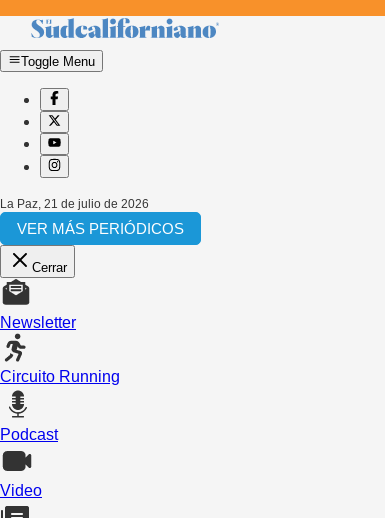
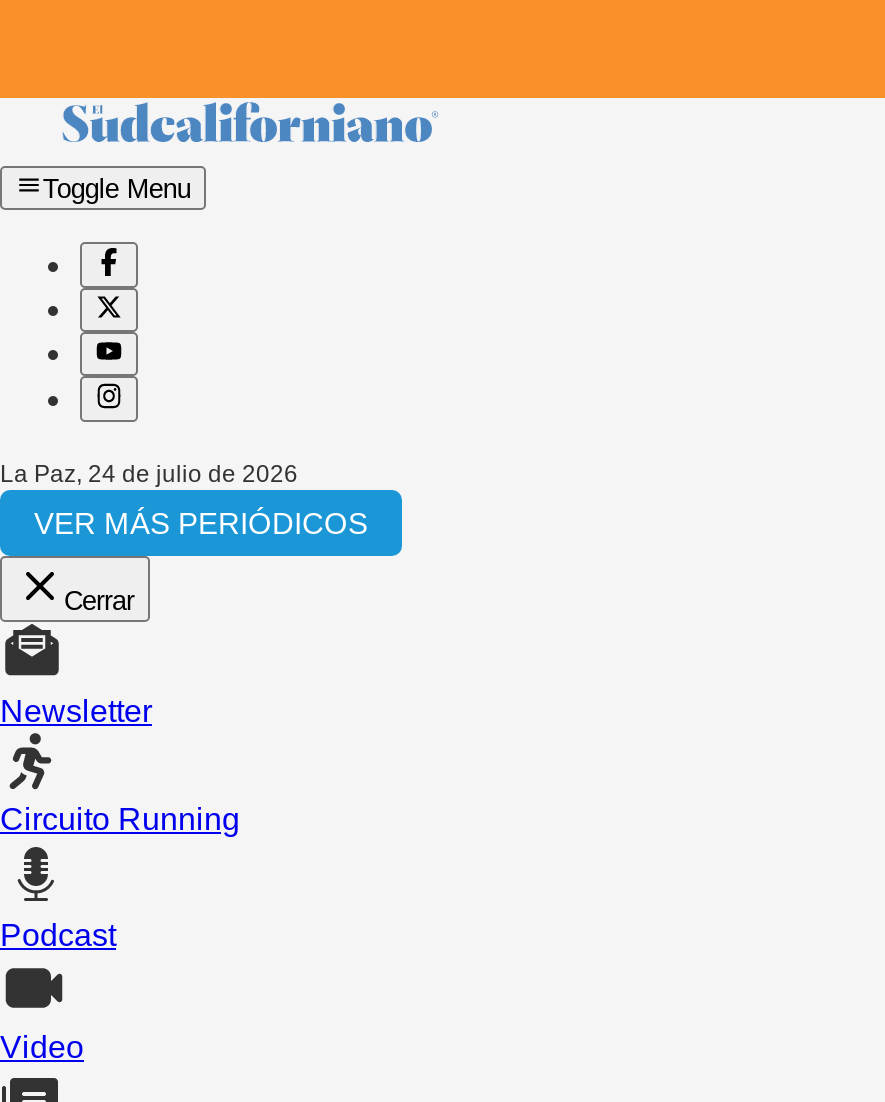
[0,197,149,211] La Paz, 21 de julio de 2026 -> [0,459,298,487] La Paz, 24 de julio de 2026

